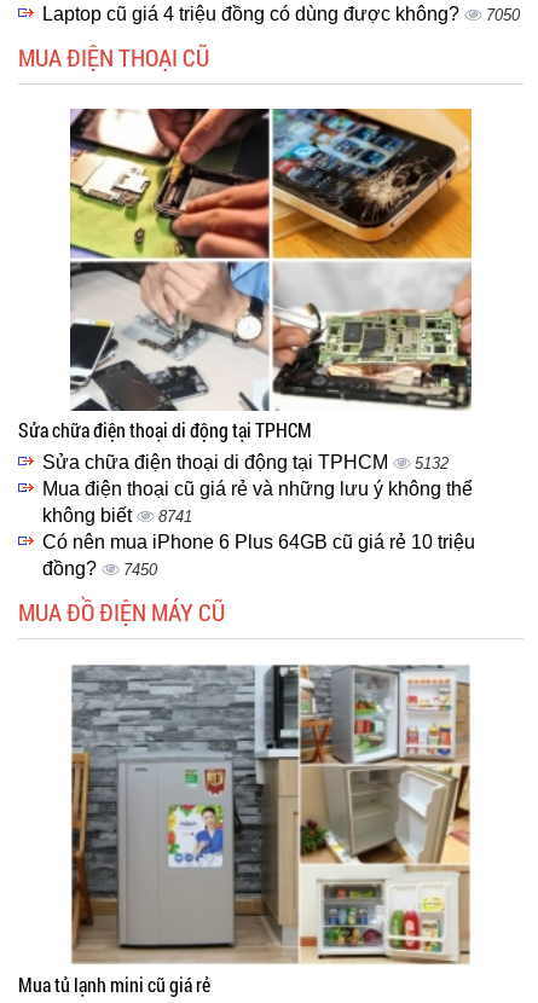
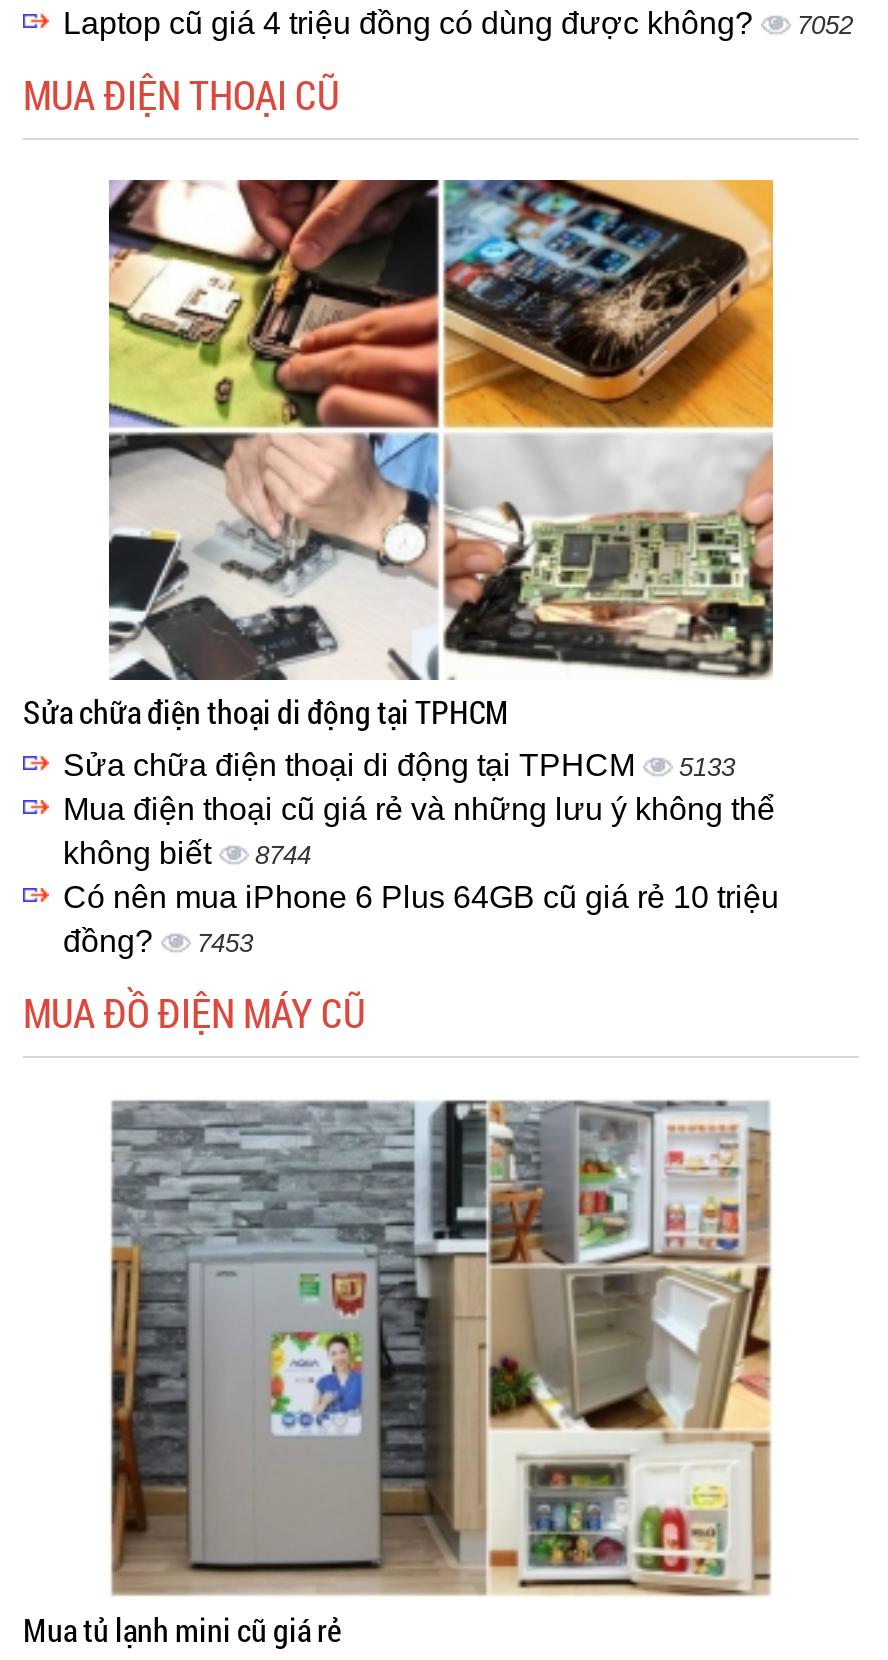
[42,4,520,24] Laptop cũ giá 4 triệu đồng có dùng được không? 7050 -> [63,6,853,40] Laptop cũ giá 4 triệu đồng có dùng được không? 7052
[42,452,449,472] Sửa chữa điện thoại di động tại TPHCM 5132 -> [63,748,735,782] Sửa chữa điện thoại di động tại TPHCM 5133
[42,505,192,526] không biết 8741 -> [63,836,311,870] không biết 8744
[42,558,157,579] đồng? 7450 -> [63,924,253,958] đồng? 7453

